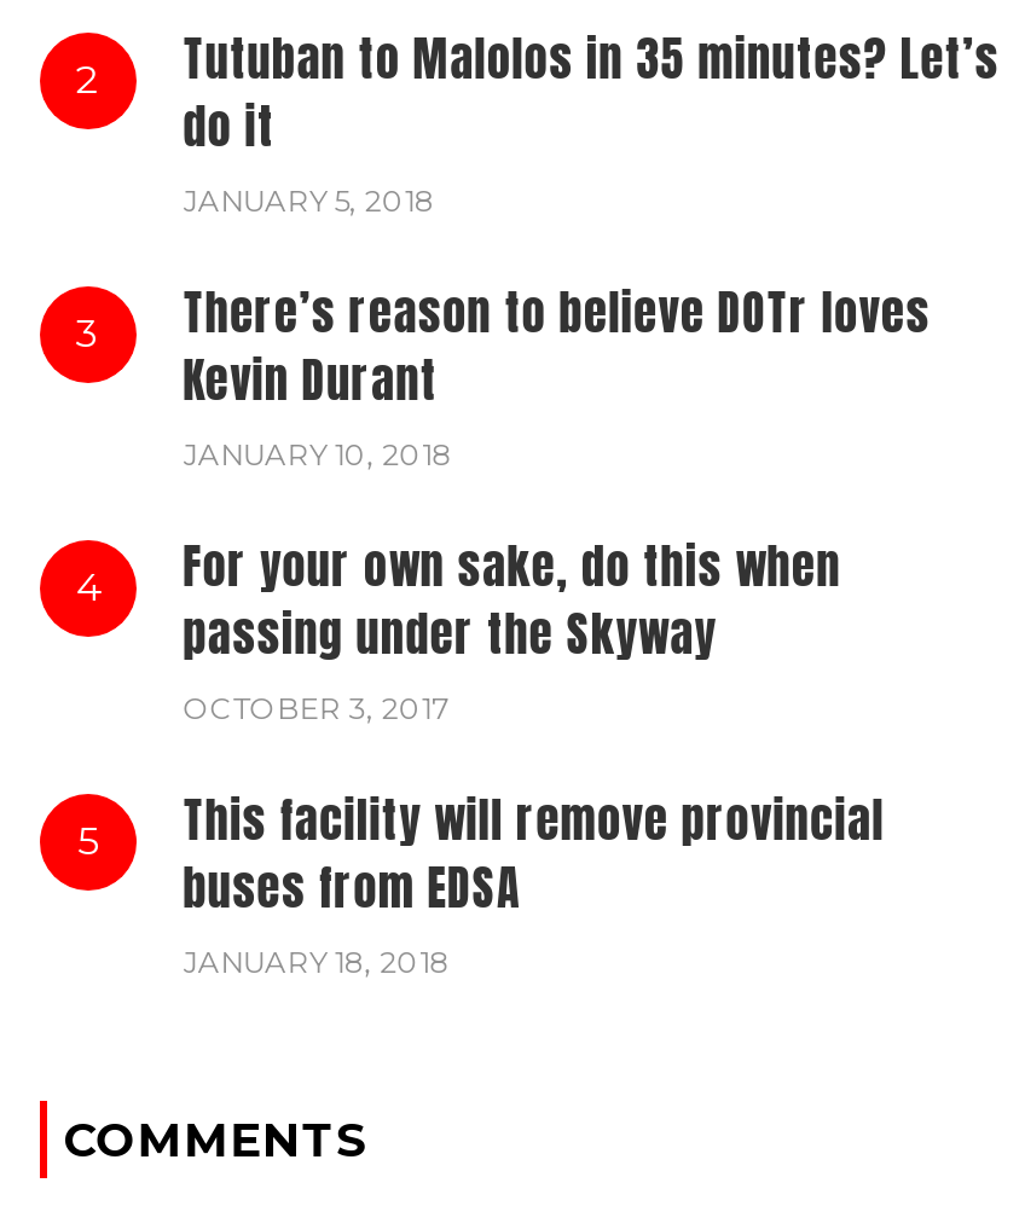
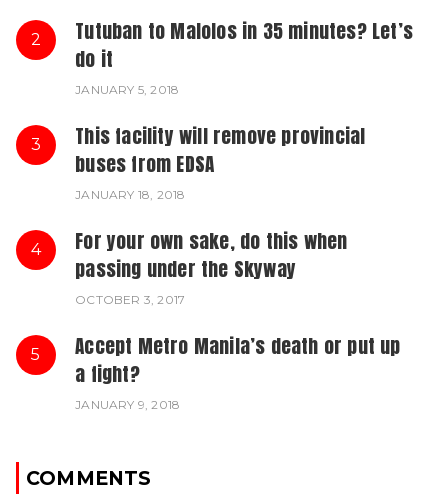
[183,278,930,473] There’s reason to believe DOTr loves | Kevin Durant | JANUARY 10, 2018 -> none
none -> [75,331,401,412] Accept Metro Manila’s death or put up | a fight? | JANUARY 9, 2018
moved [183,785,885,981] -> [75,121,365,202]: This facility will remove provincial | buses from EDSA | JANUARY 18, 2018

